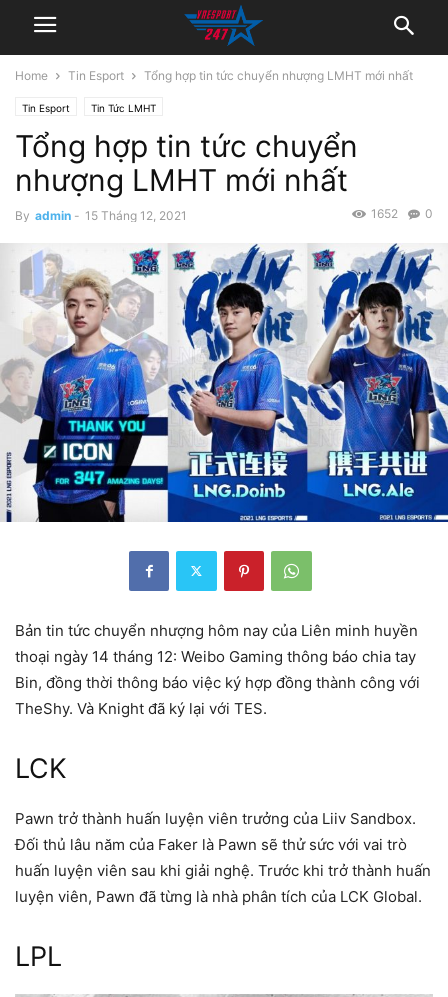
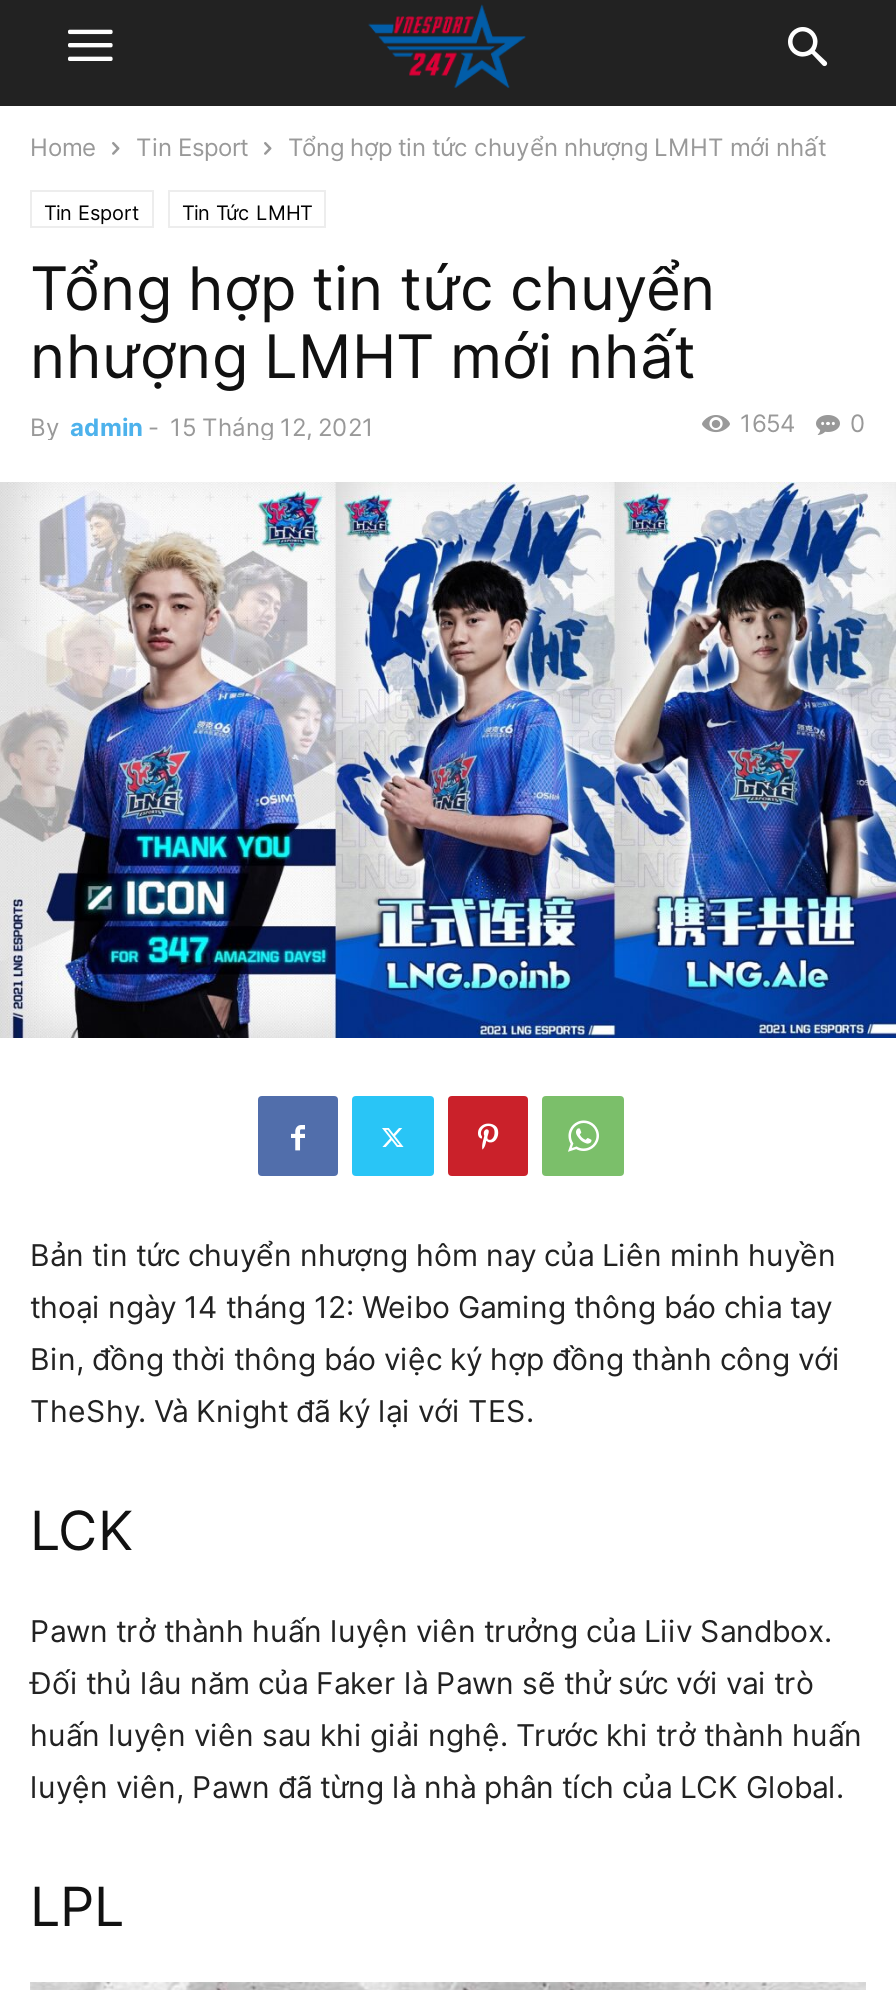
[371,206,433,221] 1652 0 -> [740,408,866,438] 1654 0

